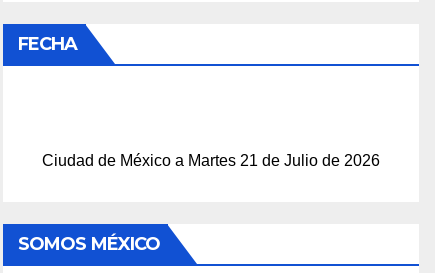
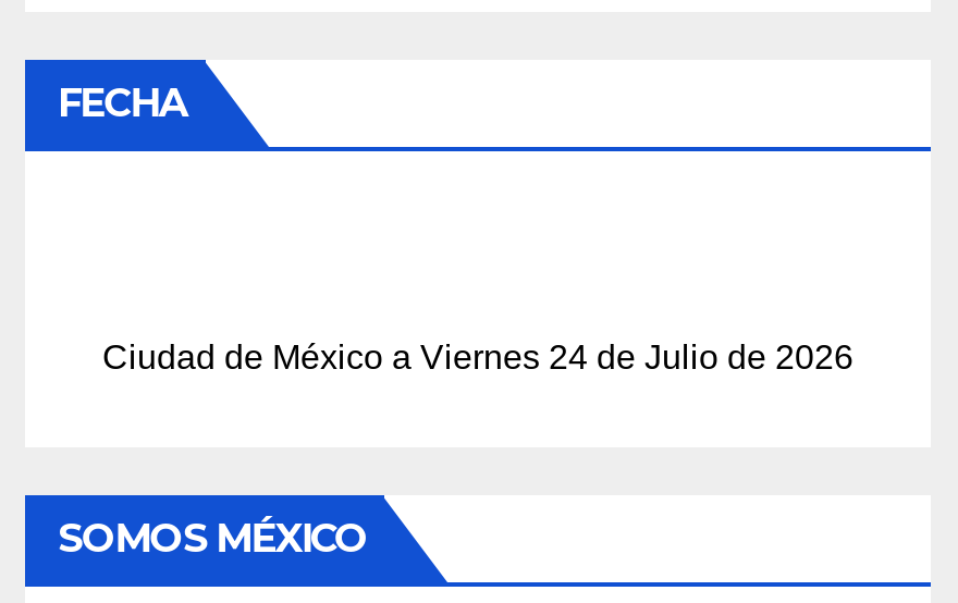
[42,152,380,169] Ciudad de México a Martes 21 de Julio de 2026 -> [102,337,853,374] Ciudad de México a Viernes 24 de Julio de 2026

